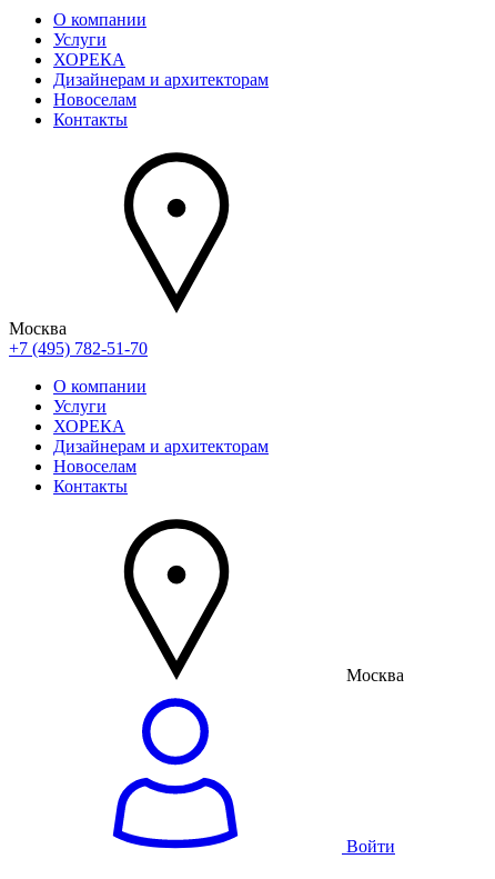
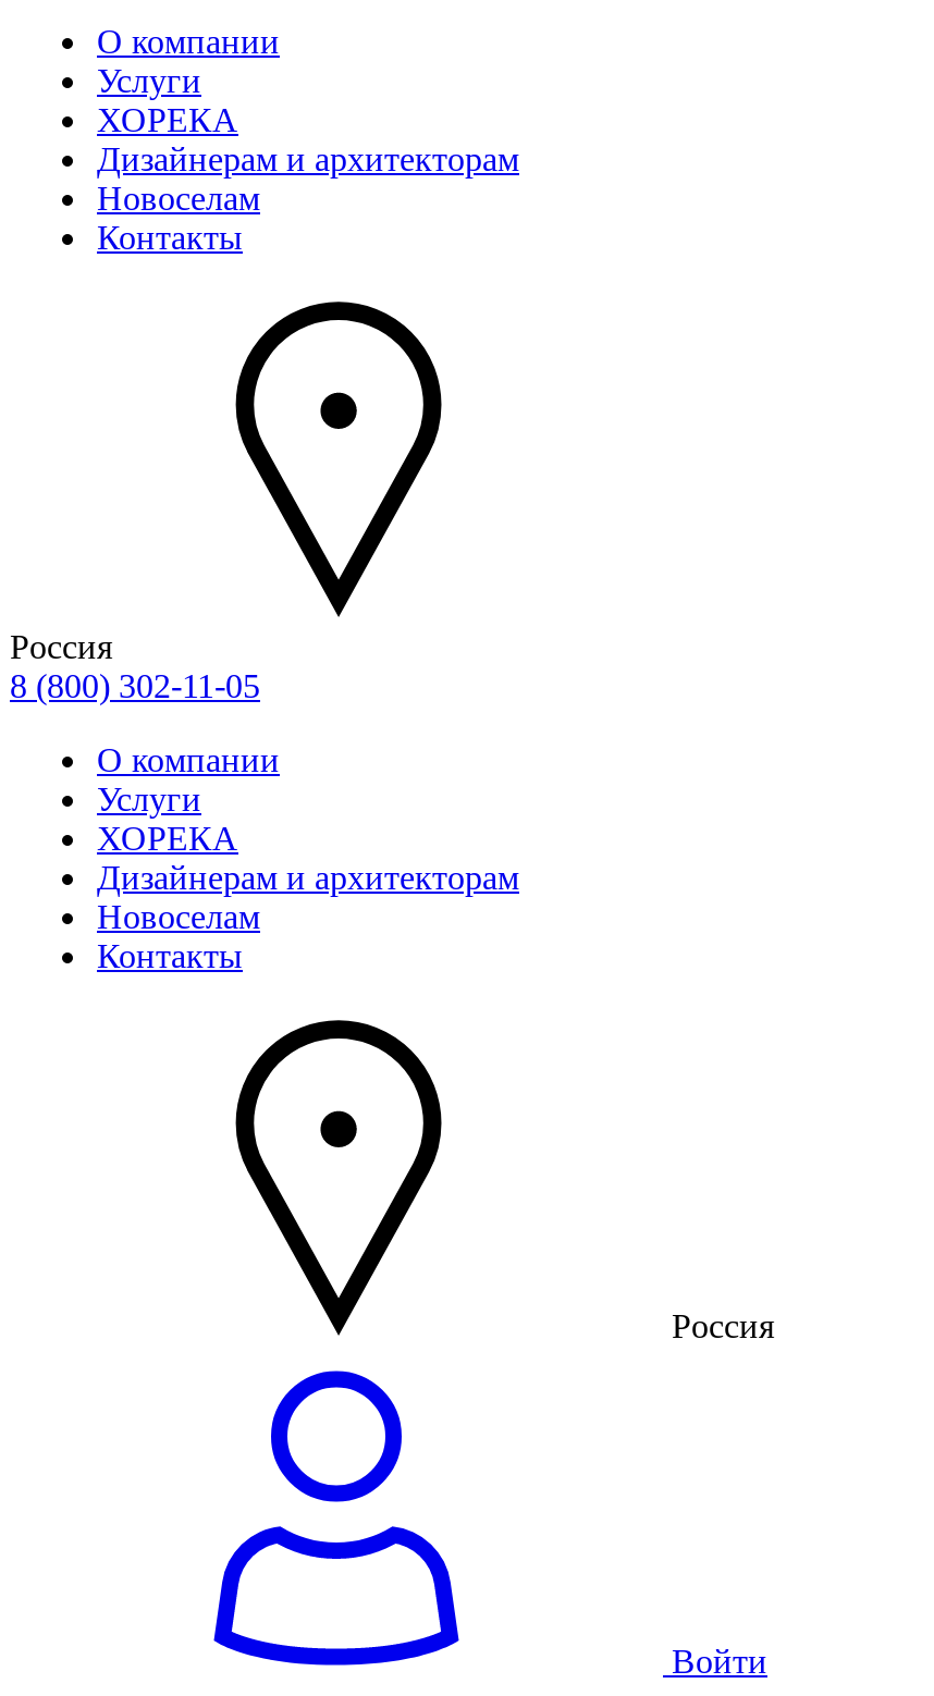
[9,319,148,358] Москва | +7 (495) 782-51-70 -> [10,628,260,704] Россия | 8 (800) 302-11-05
[346,666,404,685] Москва -> [672,1307,774,1344] Россия

